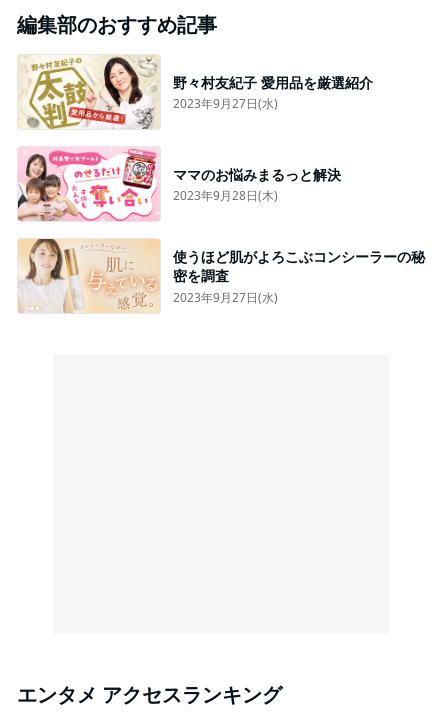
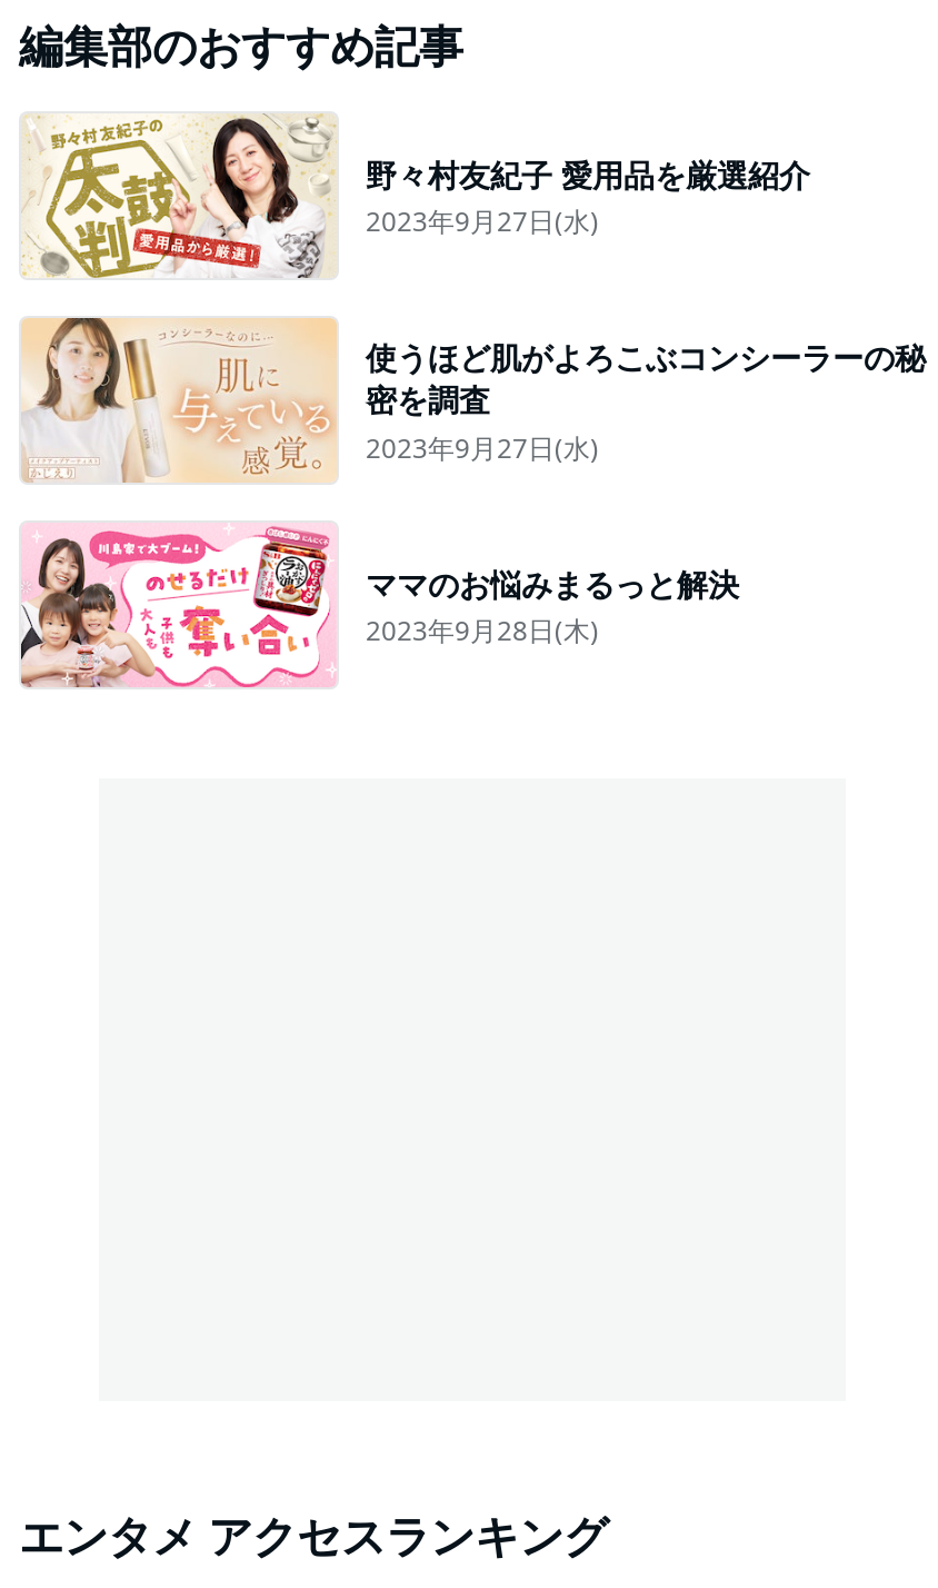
moved [17,147,341,222] -> [19,523,739,689]: [image] | ママのお悩みまるっと解決 | 2023年9月28日(木)
moved [17,238,425,314] -> [19,316,926,485]: [image] | 使うほど肌がよろこぶコンシーラーの秘 | 密を調査 | 2023年9月27日(水)

